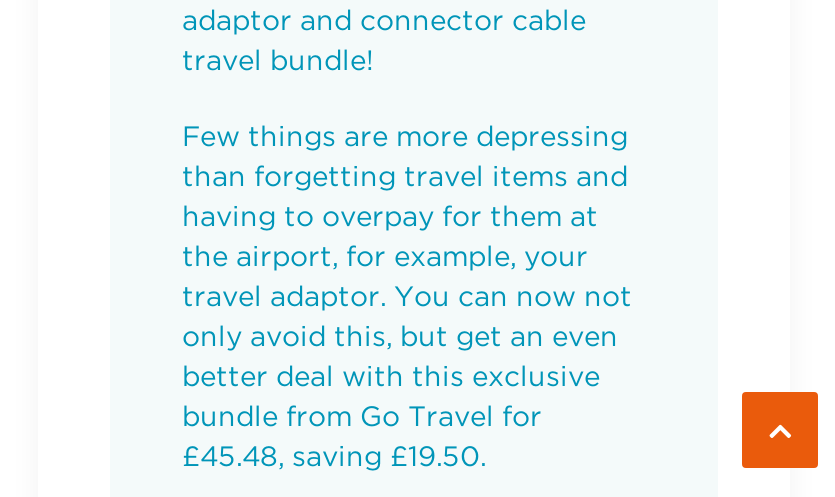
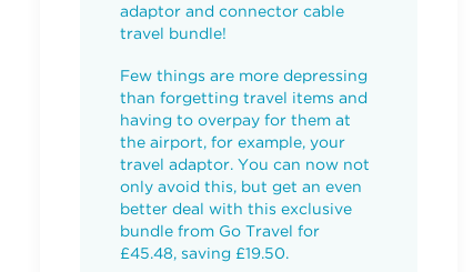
[740,390,820,470] [image] -> none

